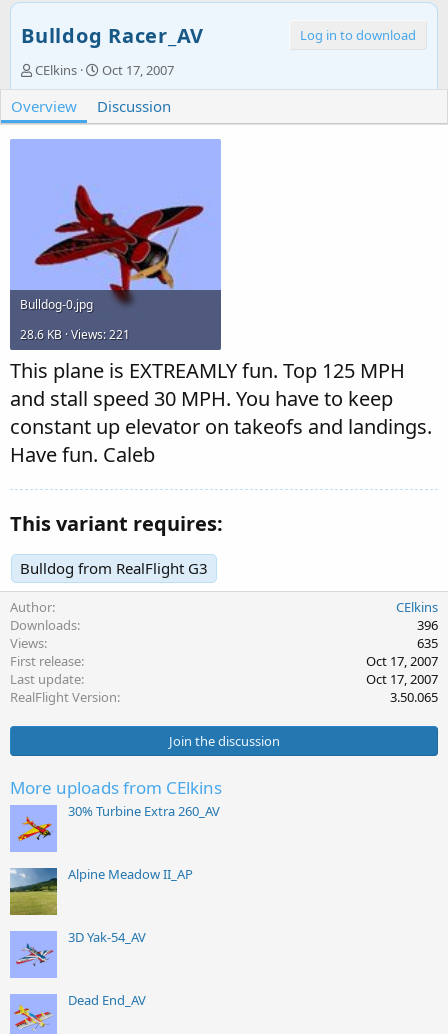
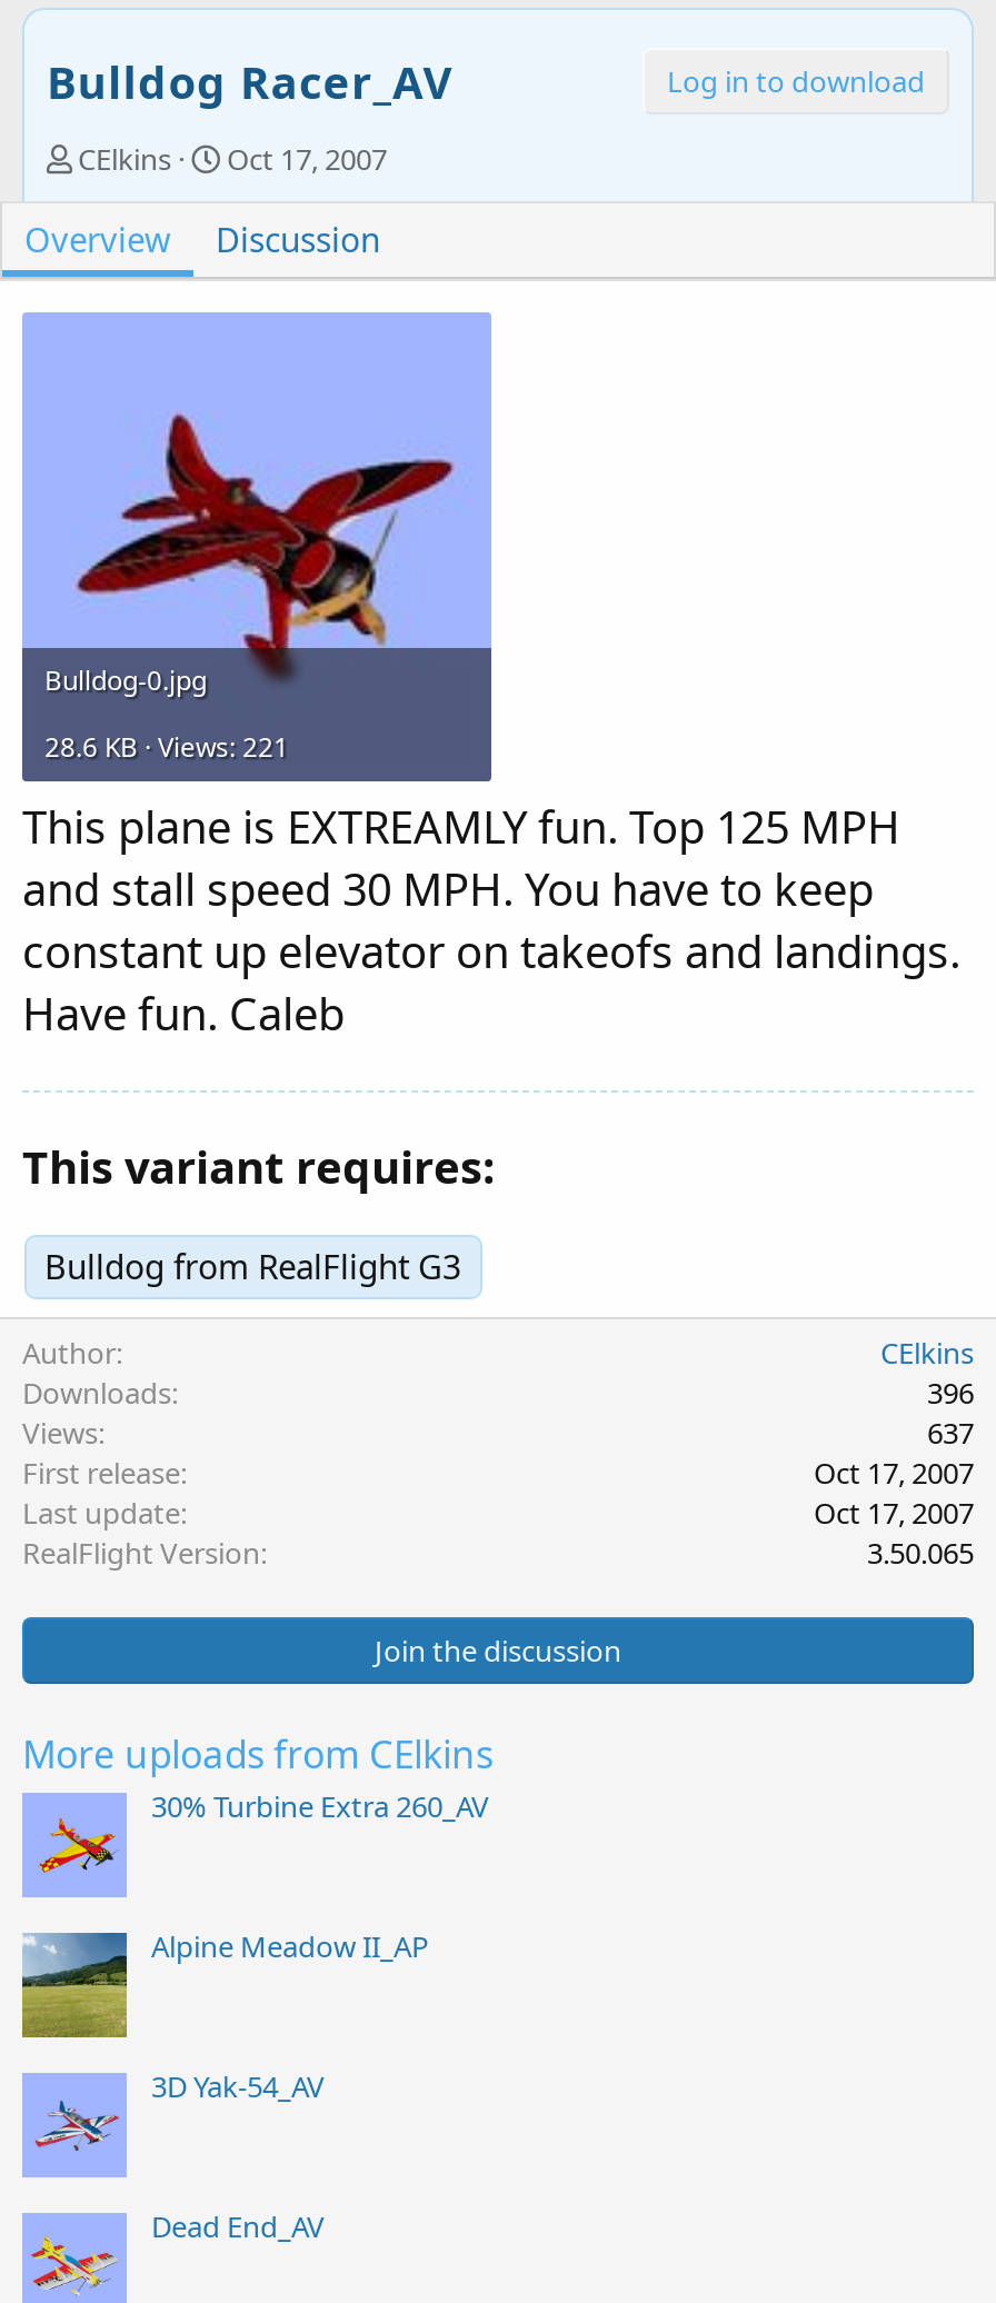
[417,634,438,652] 635 -> [927,1412,974,1452] 637

